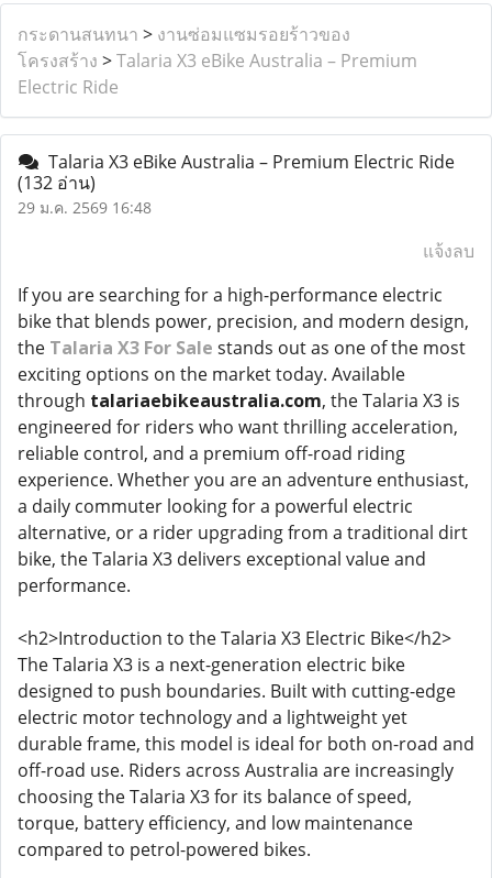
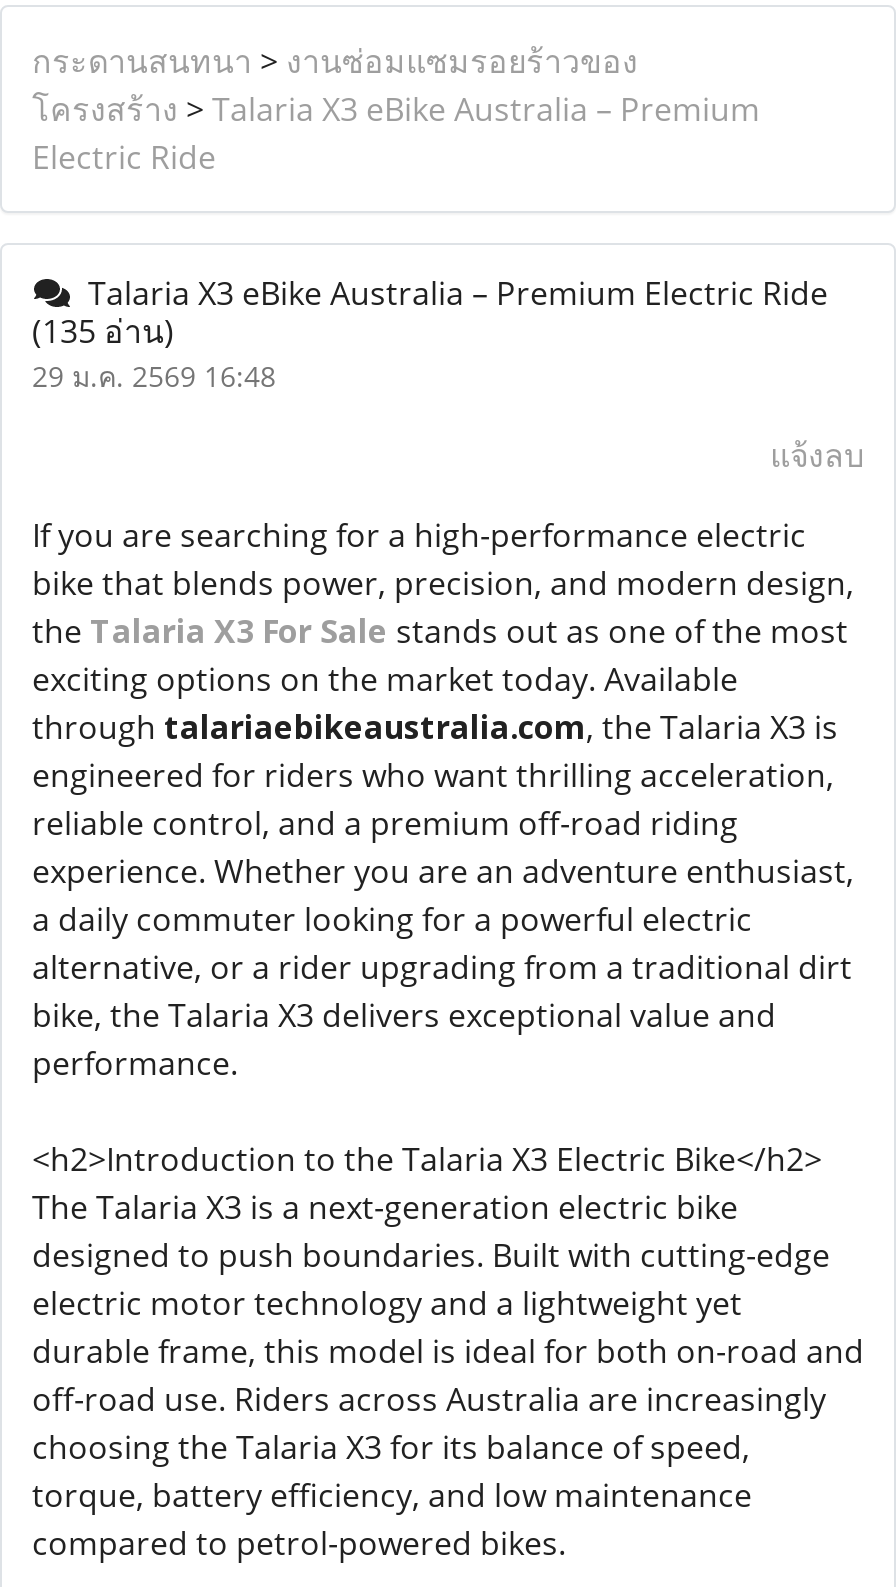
[18,171,96,195] (132 อ่าน) -> [32,309,174,353] (135 อ่าน)

